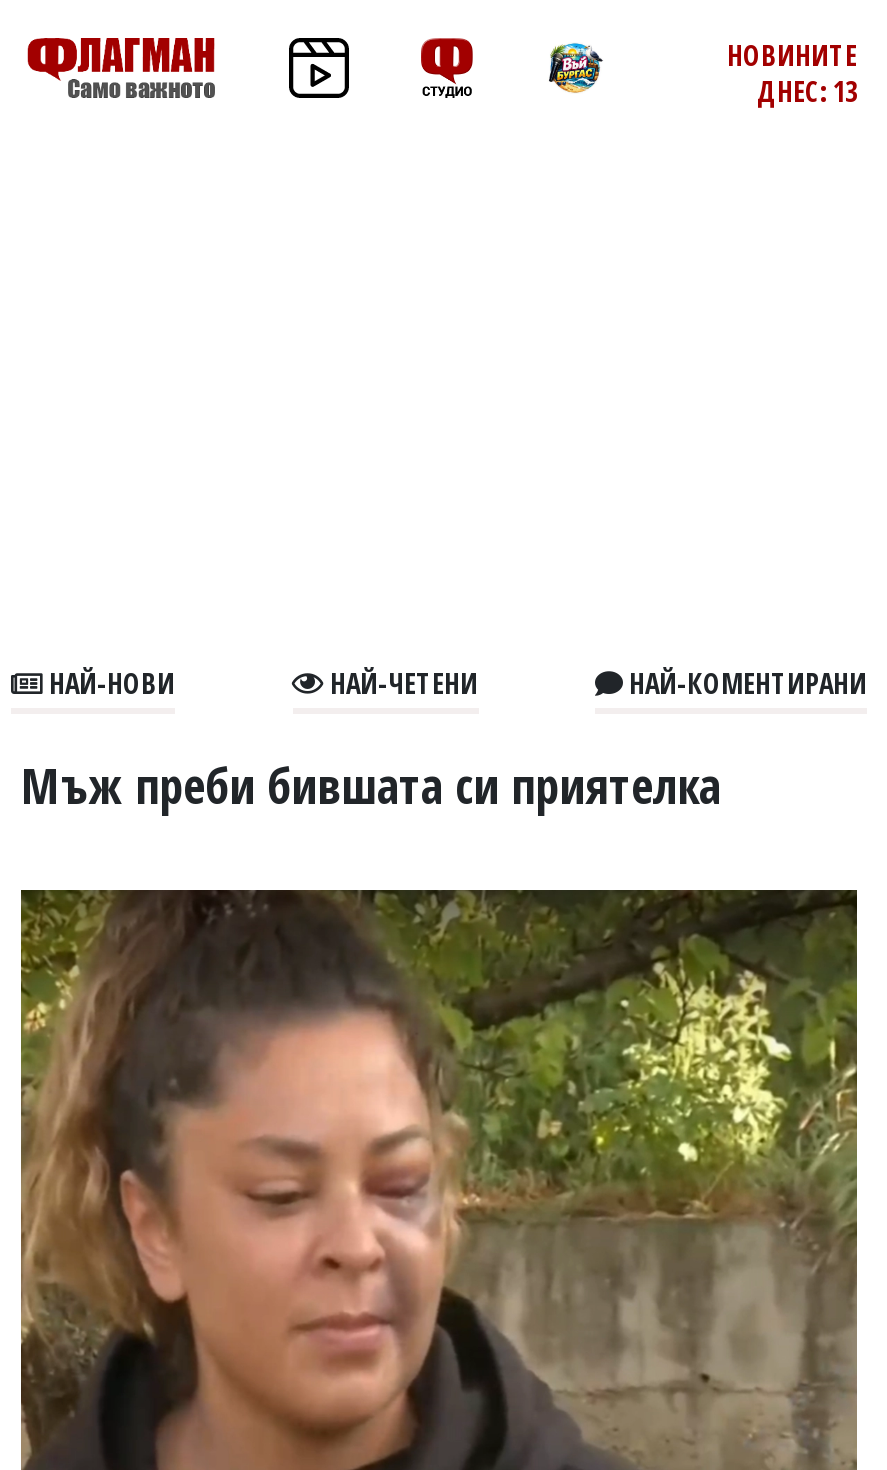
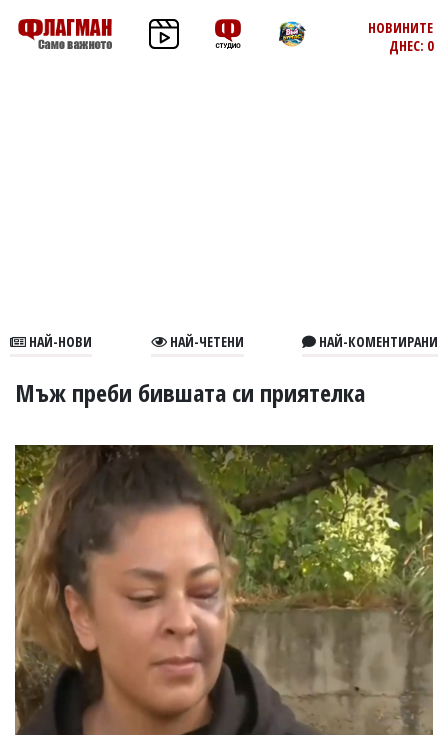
[757,72,857,110] ДНЕС: 13 -> [389,36,433,55] ДНЕС: 0

